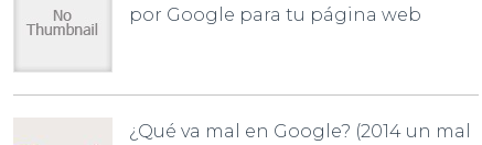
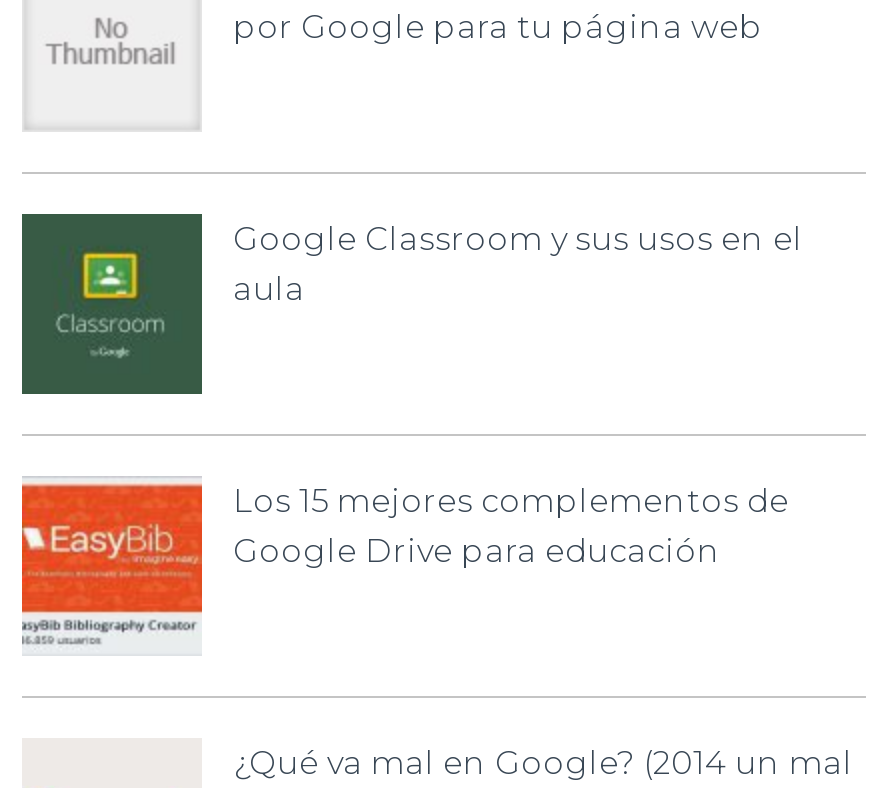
none -> [20,212,803,396] [image] | Google Classroom y sus usos en el | aula
none -> [20,482,789,646] [image] | Los 15 mejores complementos de | Google Drive para educación

